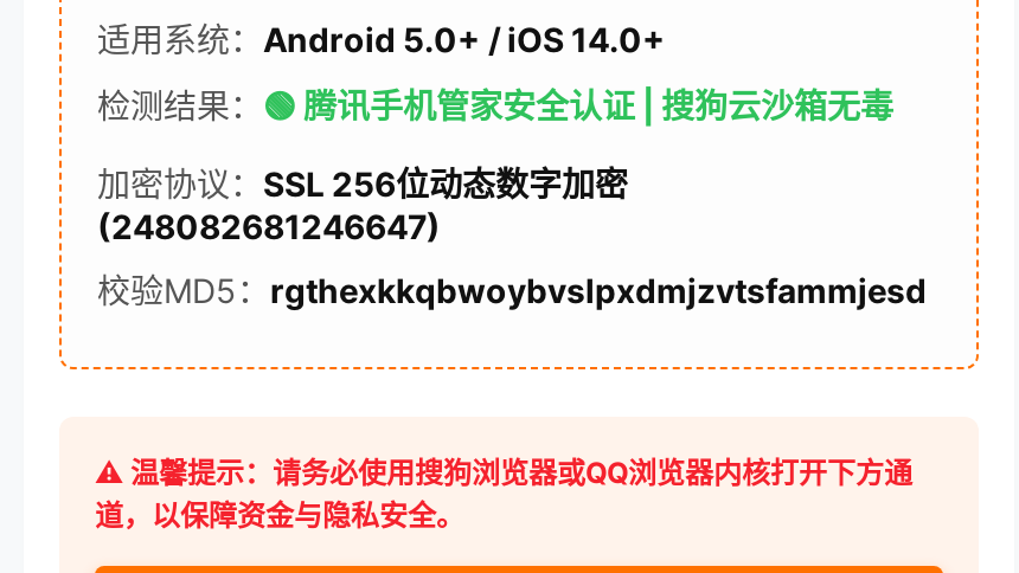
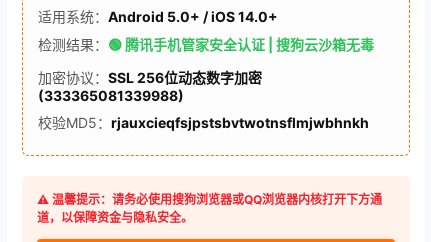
[97,206,441,246] (248082681246647) -> [38,87,184,104] (333365081339988)
[97,270,927,310] 校验MD5：rgthexkkqbwoybvslpxdmjzvtsfammjesd -> [38,114,369,131] 校验MD5：rjauxcieqfsjpstsbvtwotnsflmjwbhnkh

